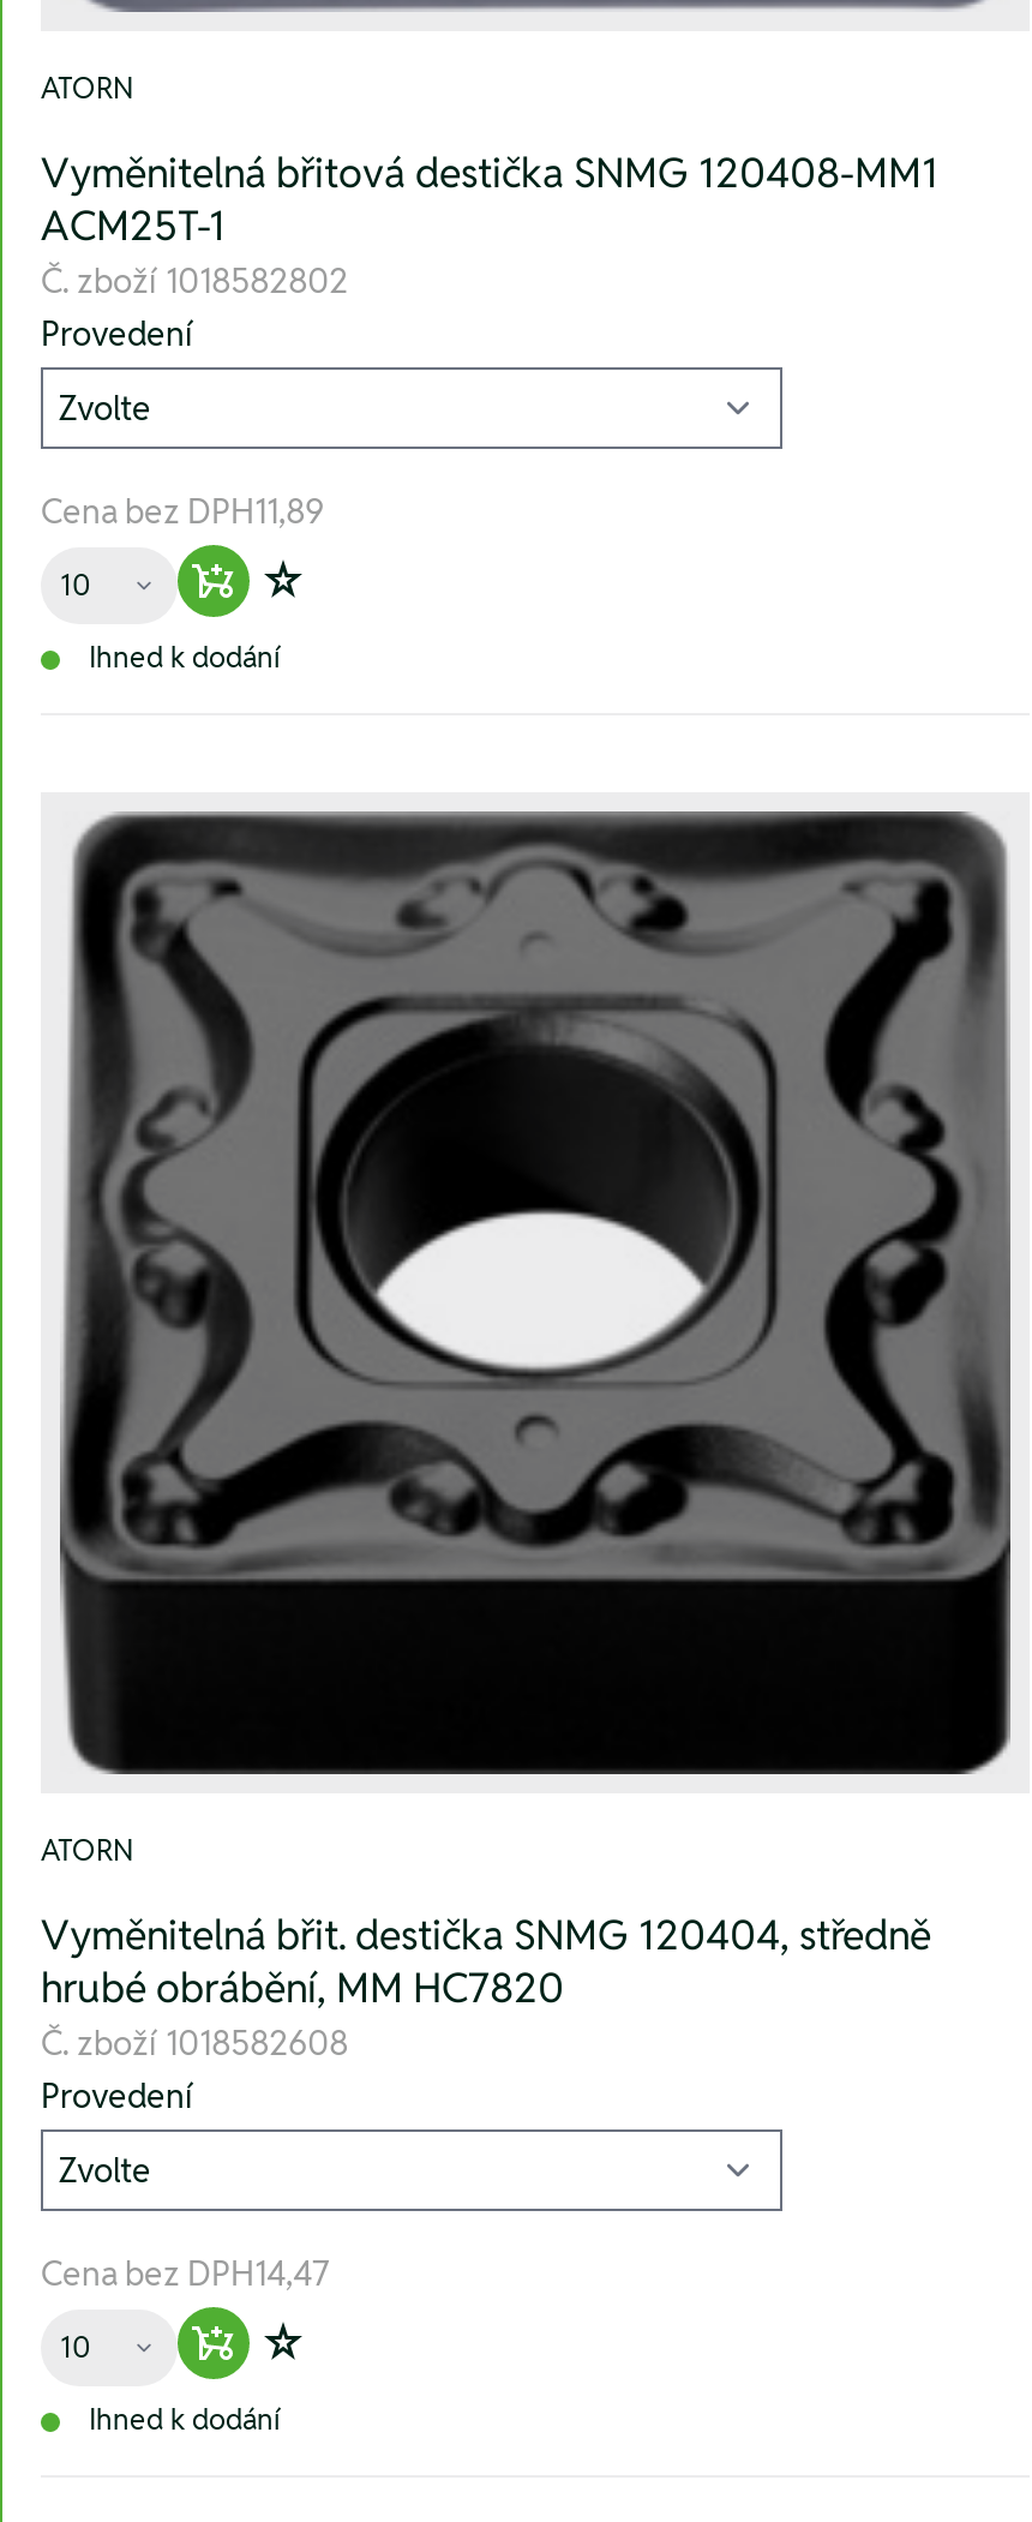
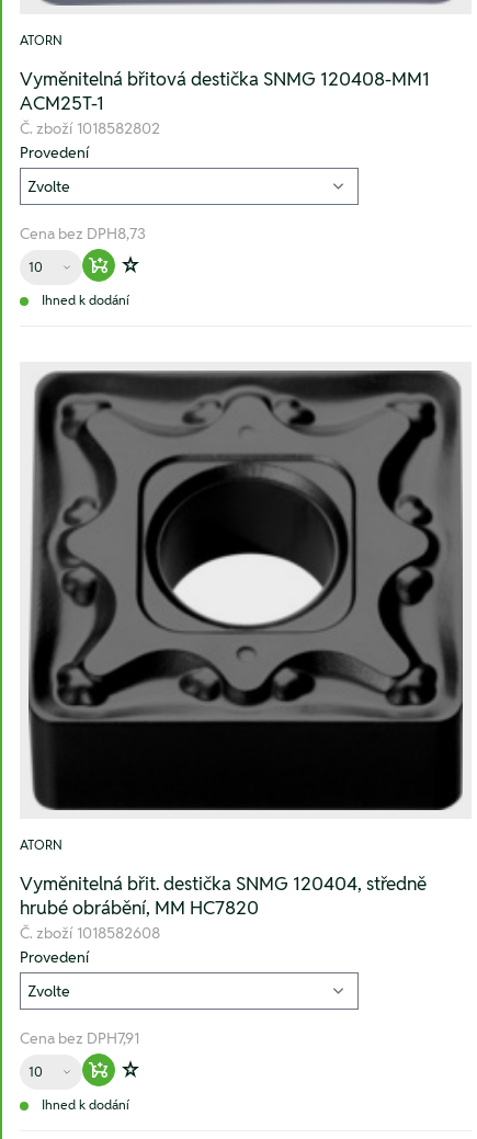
[41,489,324,532] Cena bez DPH11,89 -> [20,223,146,243] Cena bez DPH8,73
[41,2253,329,2296] Cena bez DPH14,47 -> [20,1029,139,1048] Cena bez DPH7,91

